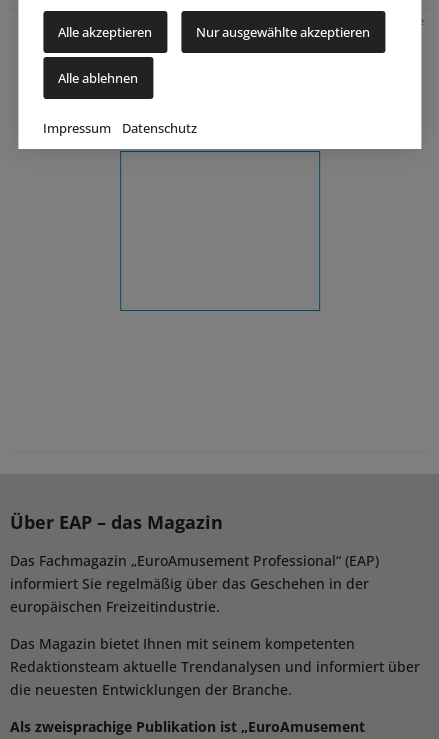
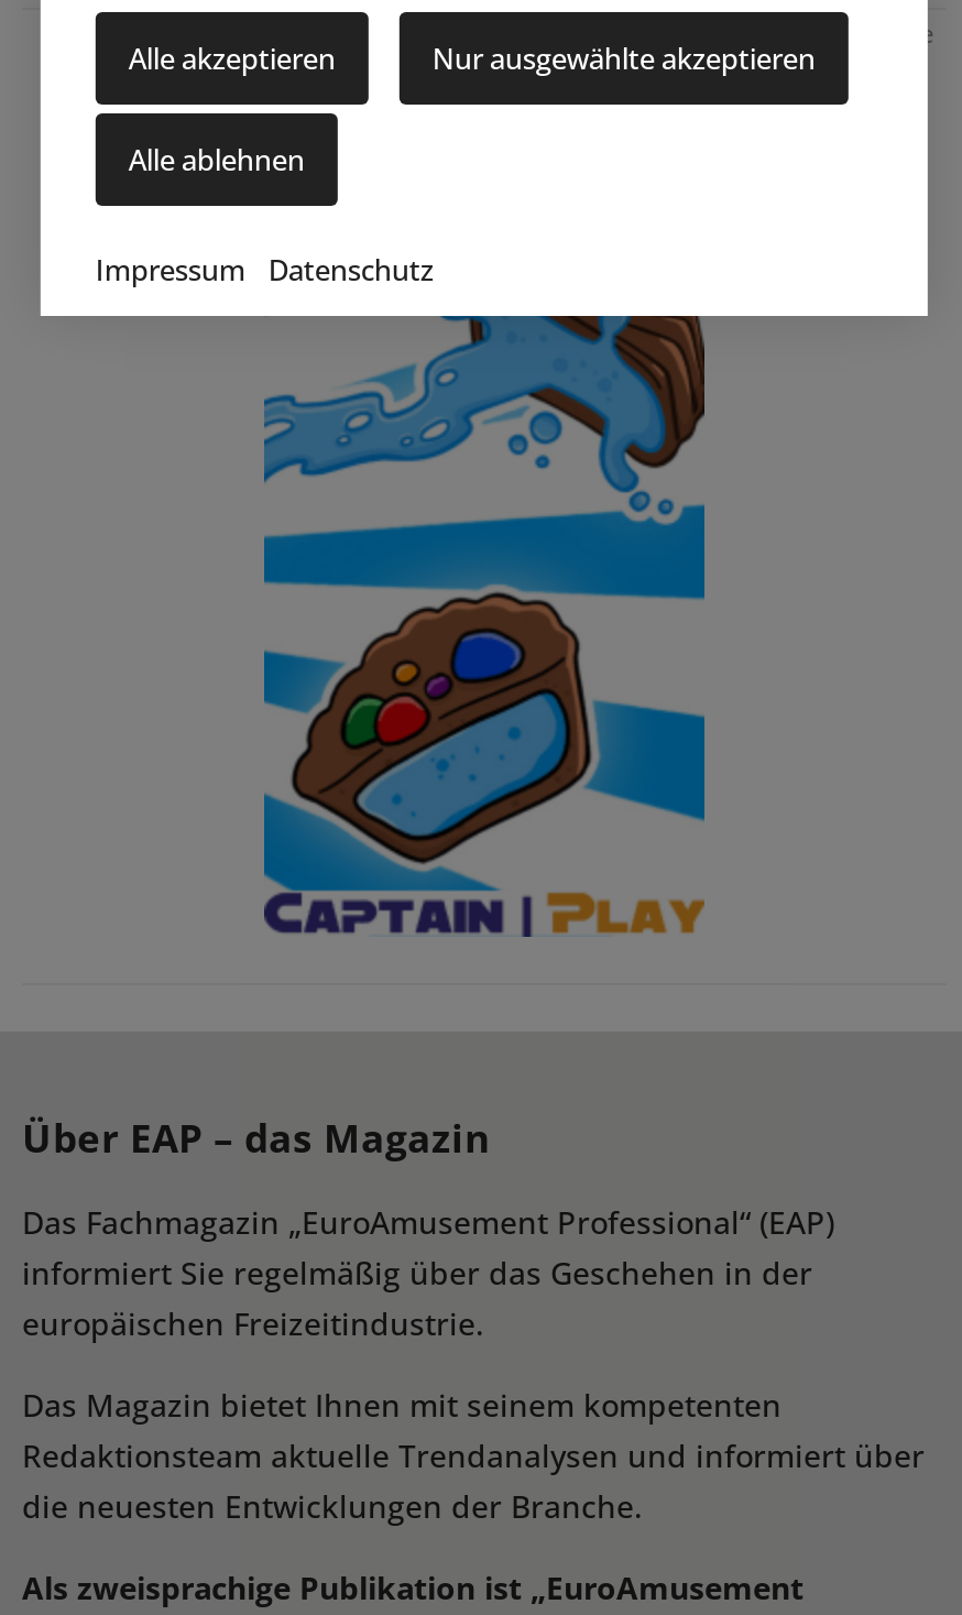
none -> [262,314,707,937] [image]

